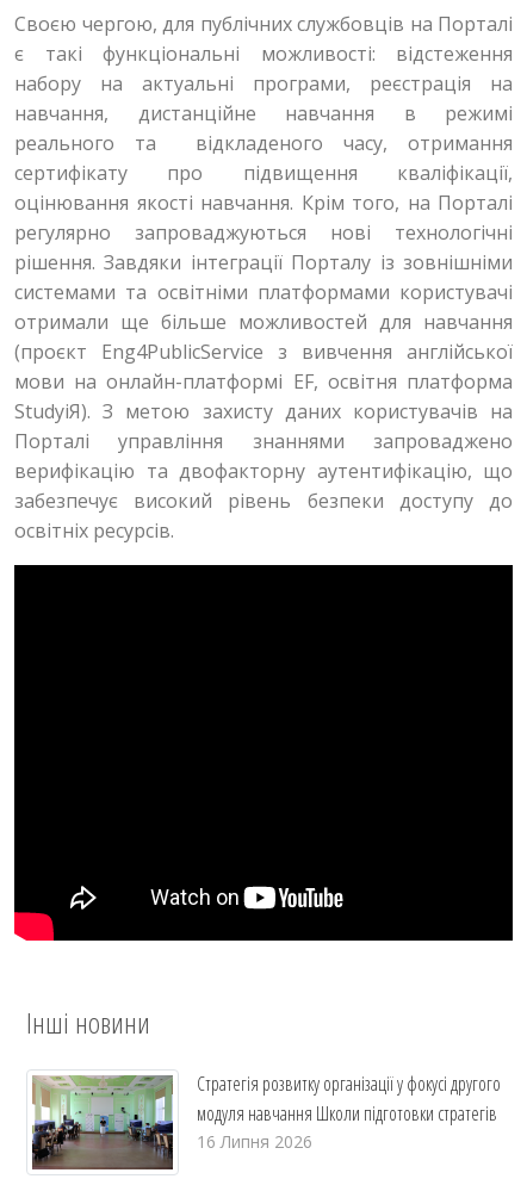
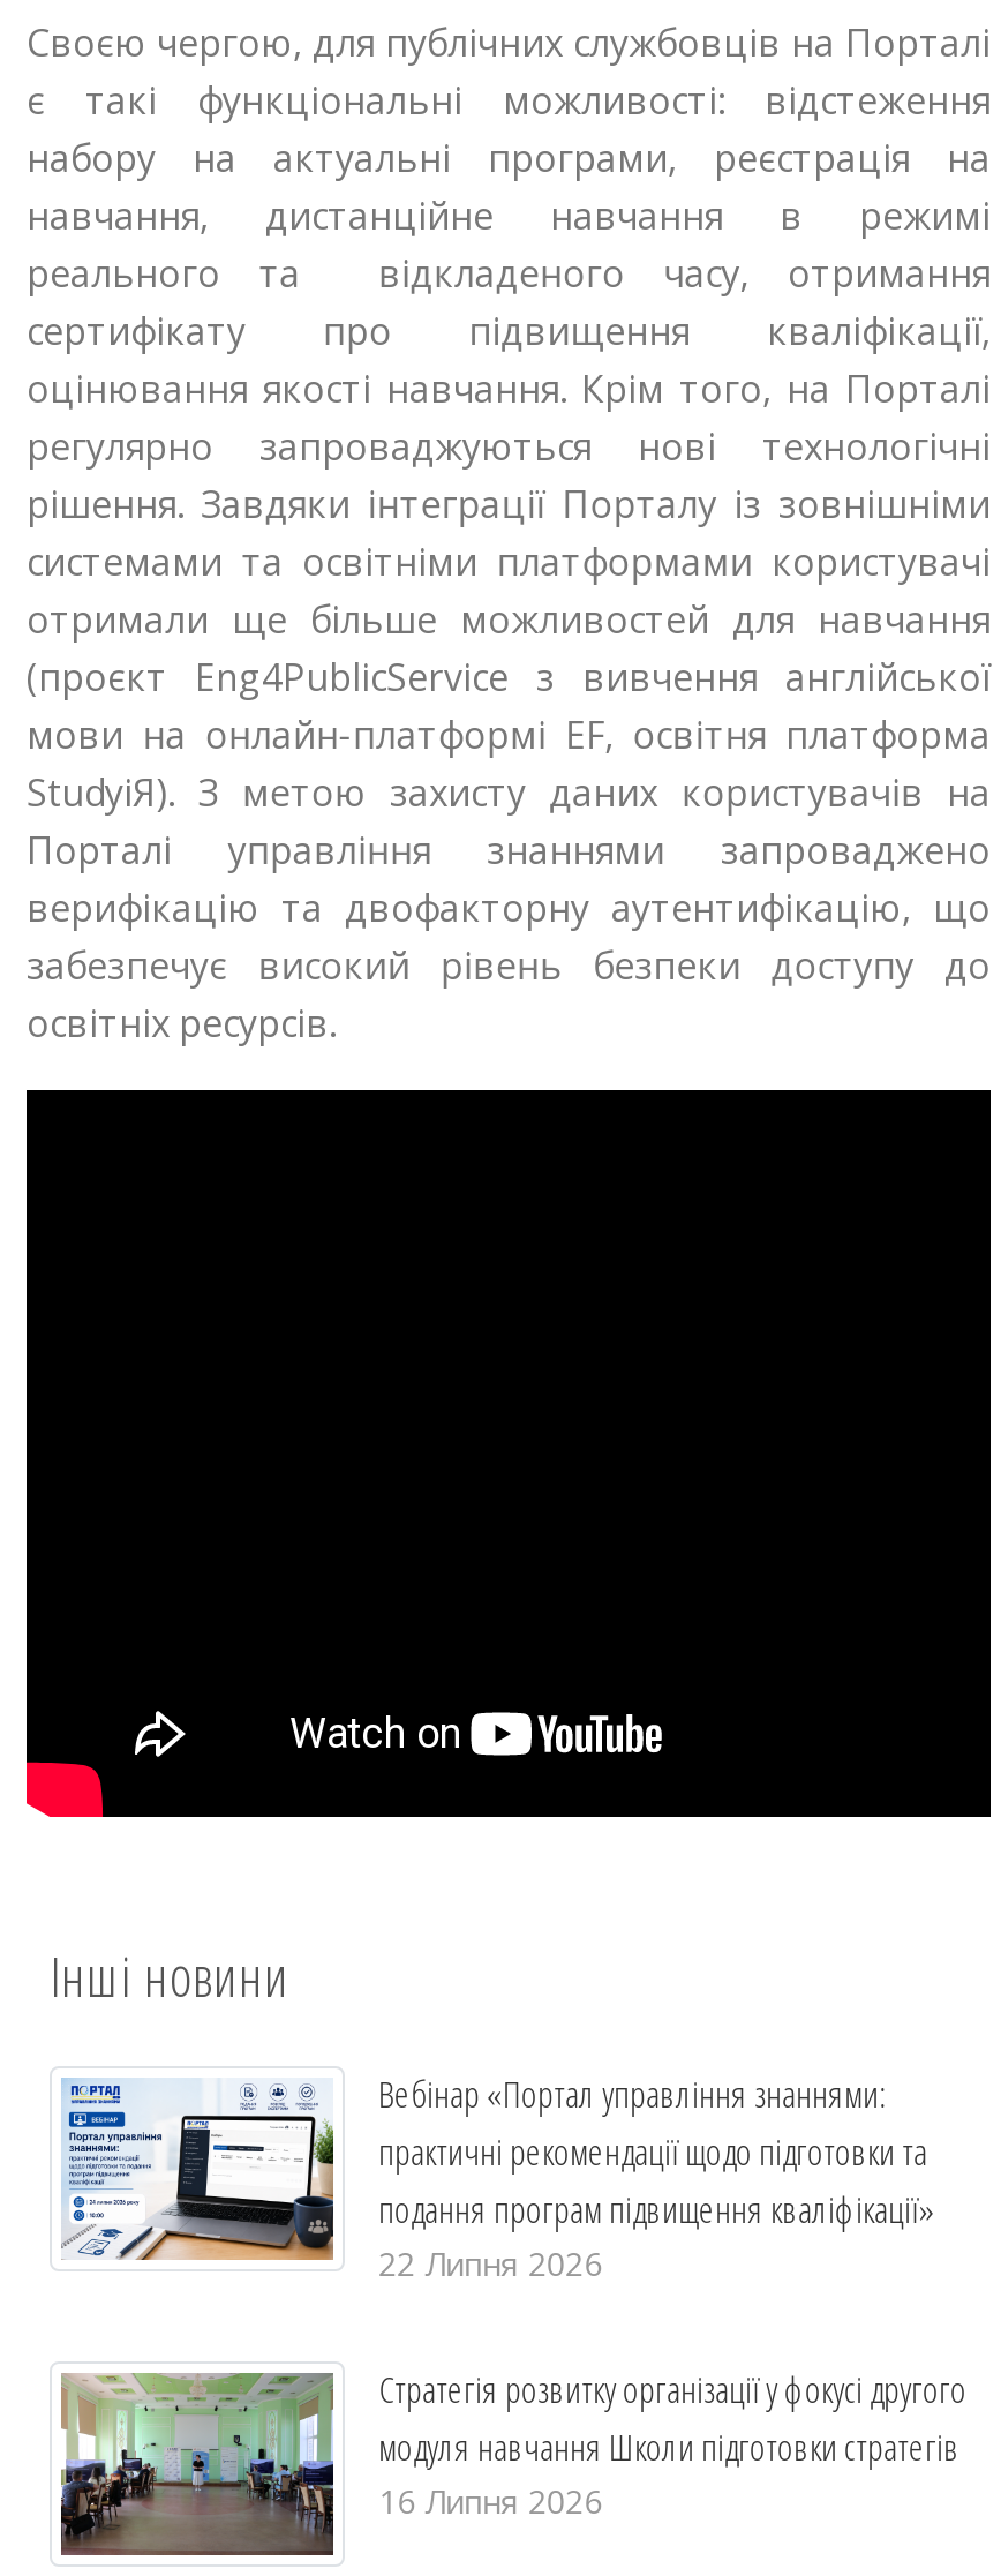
none -> [61,2069,932,2286] [image] | Вебінар «Портал управління знаннями: | практичні рекомендації щодо підготовки та | подання програм підвищення кваліфікації» | 22 Липня 2026

